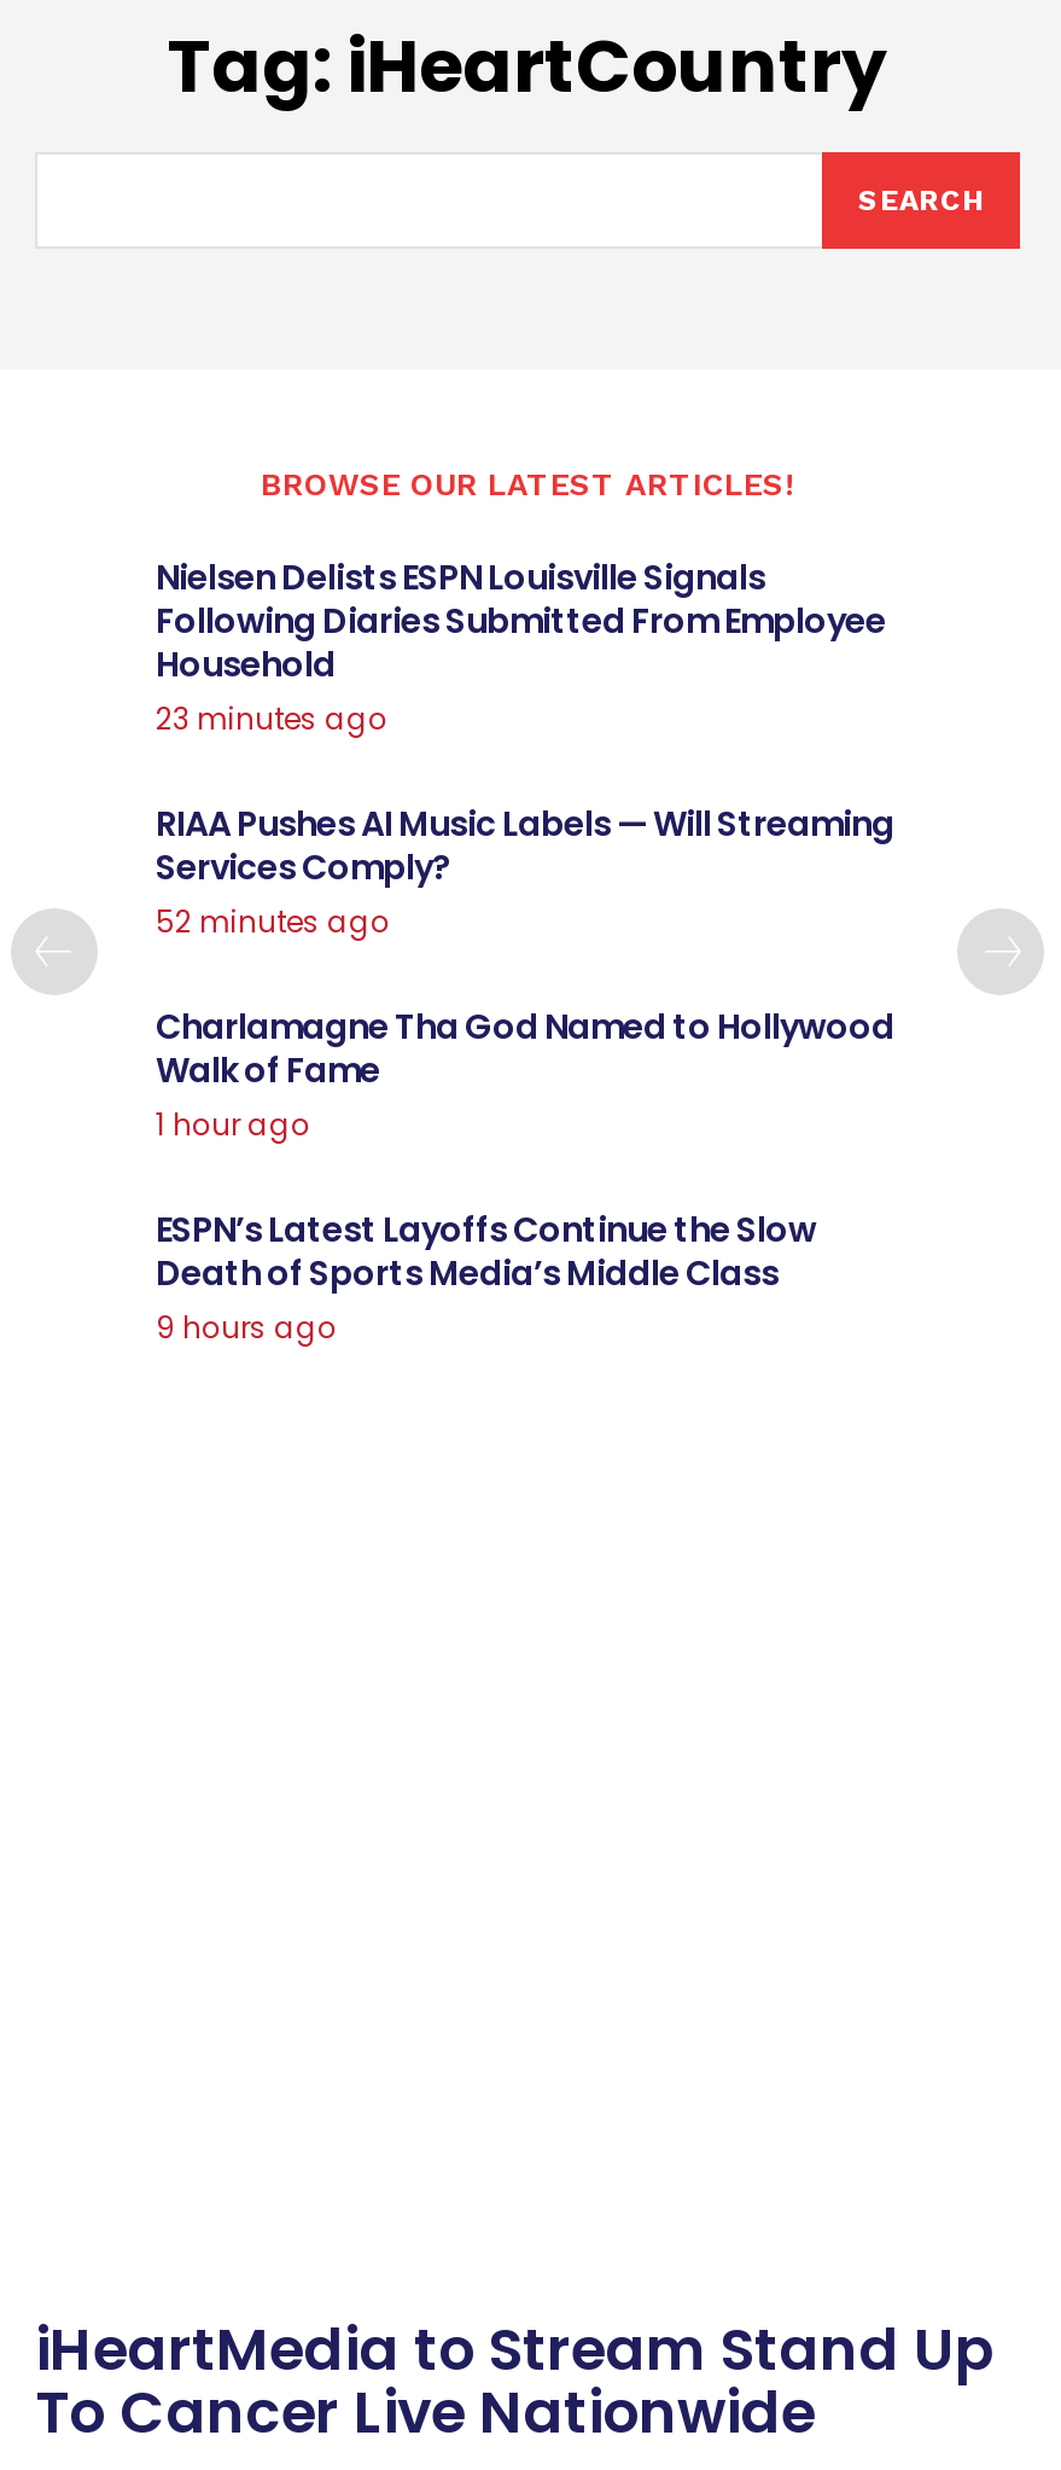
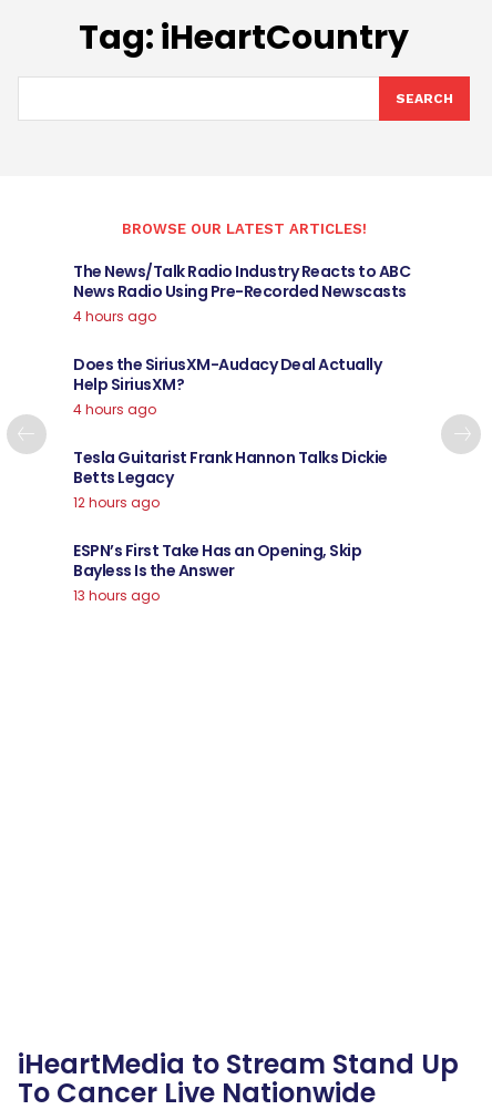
[156,553,886,739] Nielsen Delists ESPN Louisville Signals | Following Diaries Submitted From Employee | Household | 23 minutes ago -> [73,260,410,326] The News/Talk Radio Industry Reacts to ABC | News Radio Using Pre-Recorded Newscasts | 4 hours ago
[156,800,894,942] RIAA Pushes AI Music Labels — Will Streaming | Services Comply? | 52 minutes ago -> [73,353,381,419] Does the SiriusXM-Audacy Deal Actually | Help SiriusXM? | 4 hours ago
[156,1002,894,1145] Charlamagne Tha God Named to Hollywood | Walk of Fame | 1 hour ago -> [73,446,387,512] Tesla Guitarist Frank Hannon Talks Dickie | Betts Legacy | 12 hours ago
[156,1205,816,1348] ESPN’s Latest Layoffs Continue the Slow | Death of Sports Media’s Middle Class | 9 hours ago -> [73,540,361,605] ESPN’s First Take Has an Opening, Skip | Bayless Is the Answer | 13 hours ago

